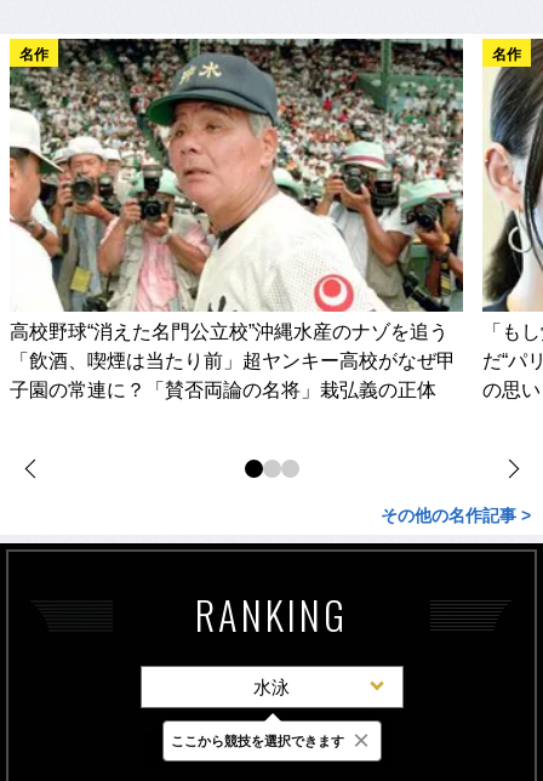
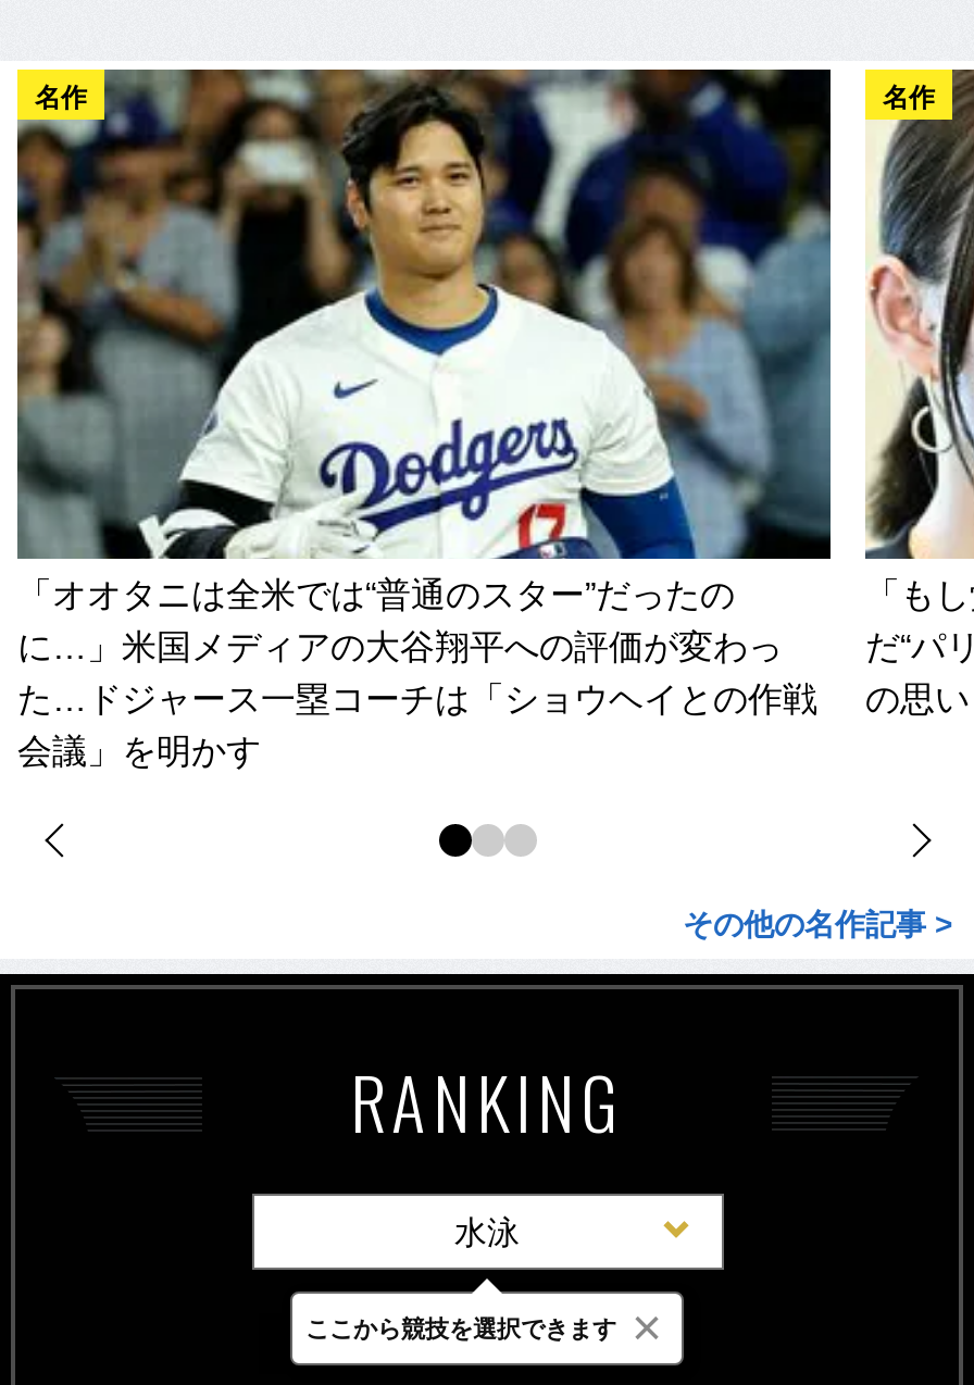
[10,38,464,400] [image] | 高校野球“消えた名門公立校”沖縄水産のナゾを追う | 「飲酒、喫煙は当たり前」超ヤンキー高校がなぜ甲 | 子園の常連に？「賛否両論の名将」栽弘義の正体 -> [15,67,833,770] [image] | 「オオタニは全米では“普通のスター”だったの | に…」米国メディアの大谷翔平への評価が変わっ | た…ドジャース一塁コーチは「ショウヘイとの作戦 | 会議」を明かす

